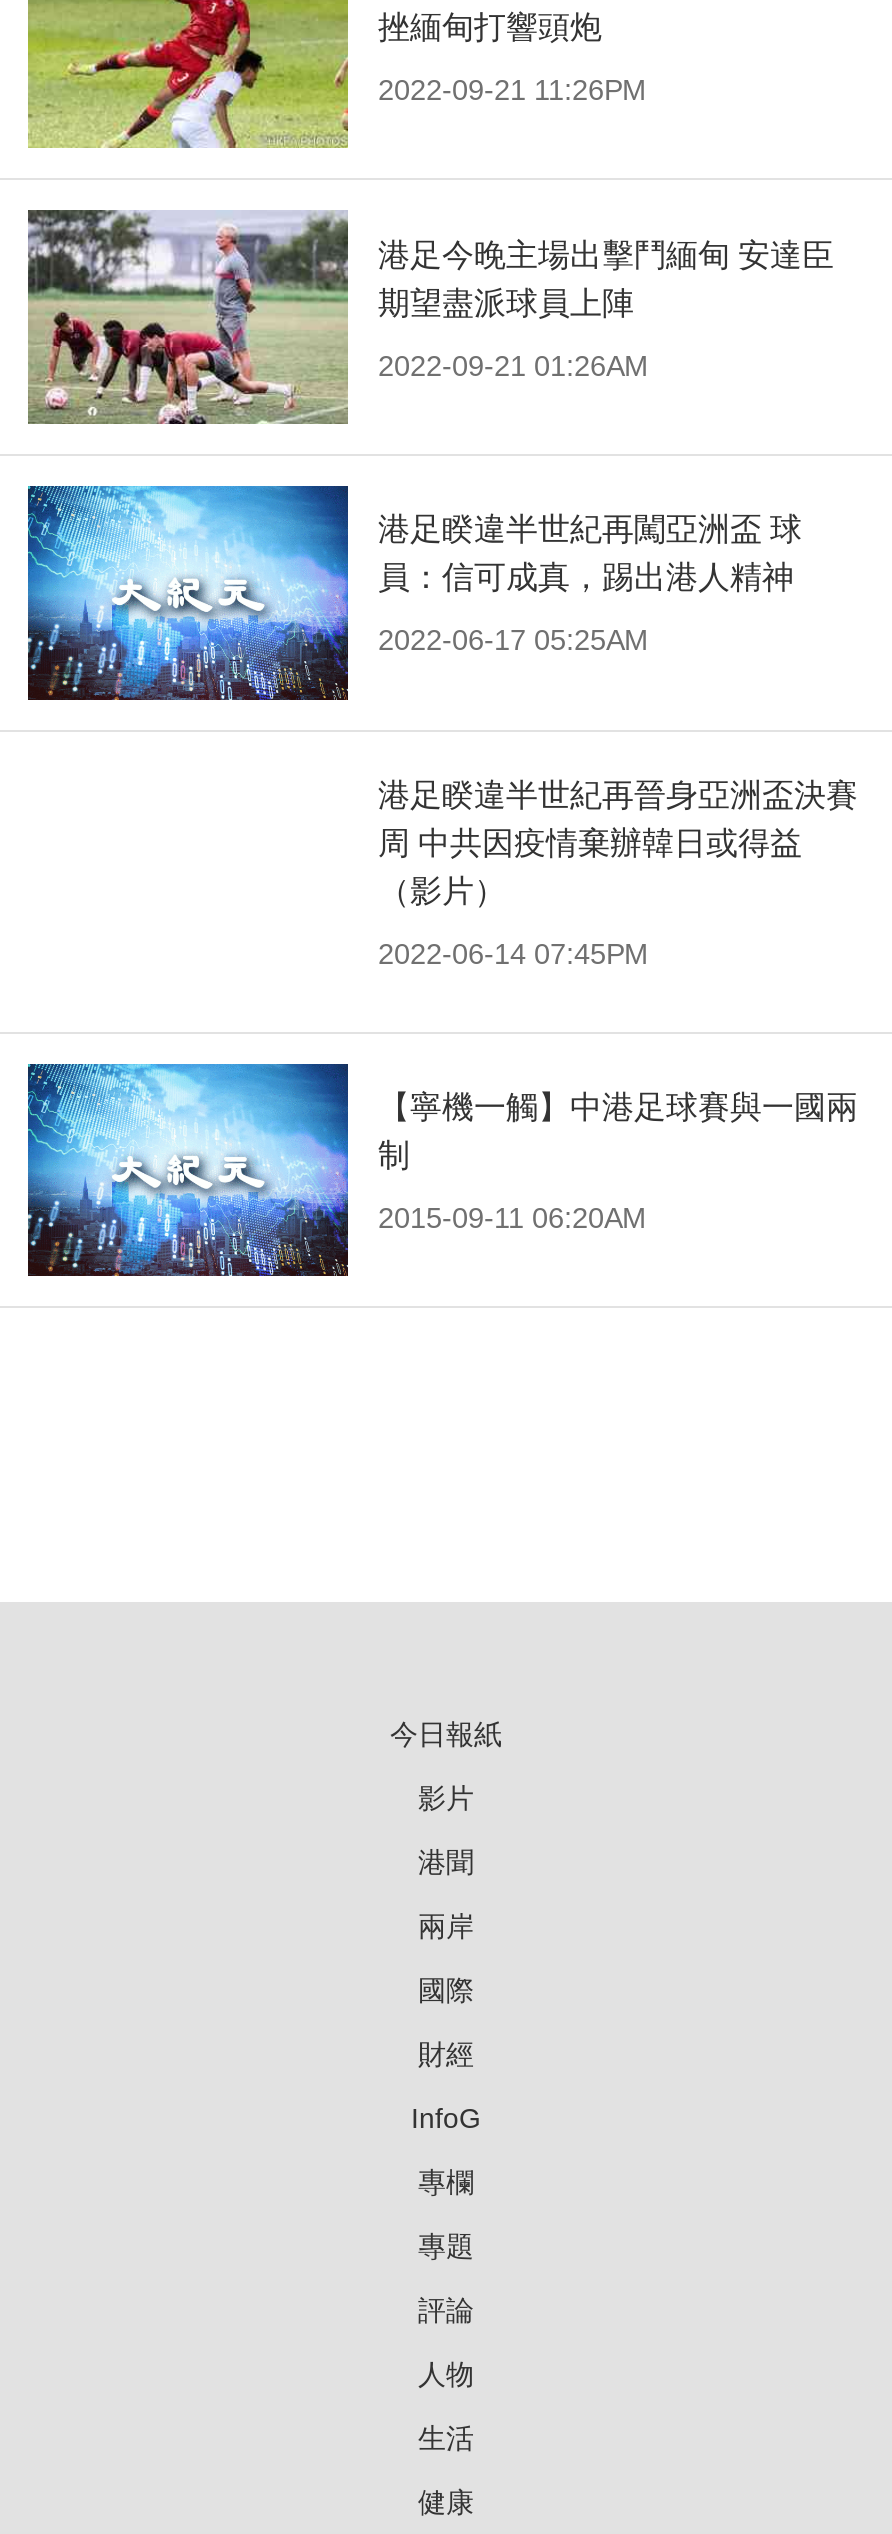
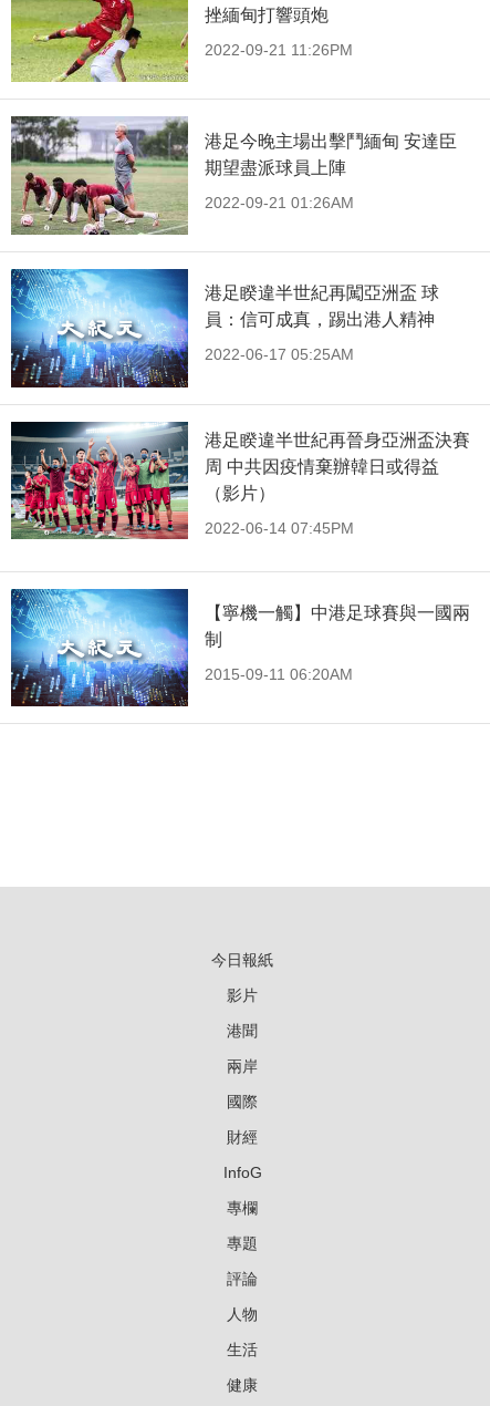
none -> [10,421,189,540] [image]

